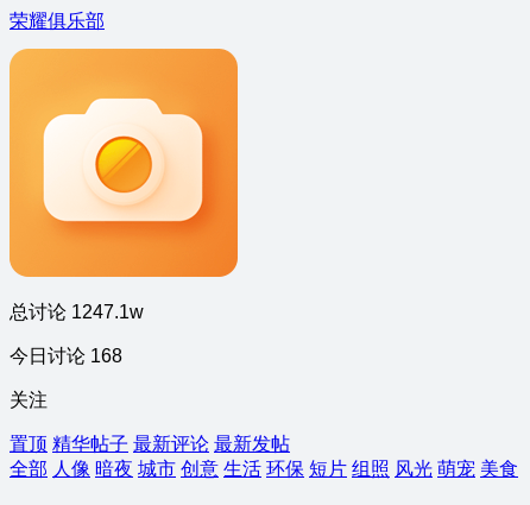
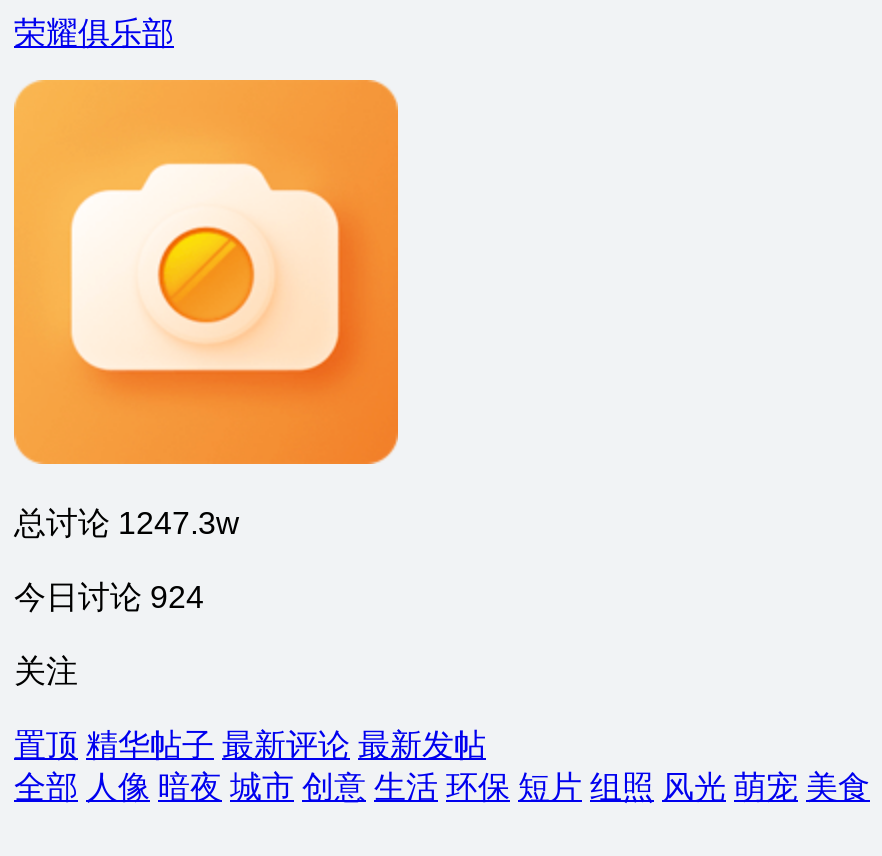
[10,302,144,322] 总讨论 1247.1w -> [14,506,240,540] 总讨论 1247.3w
[10,346,122,366] 今日讨论 168 -> [14,580,204,614] 今日讨论 924

